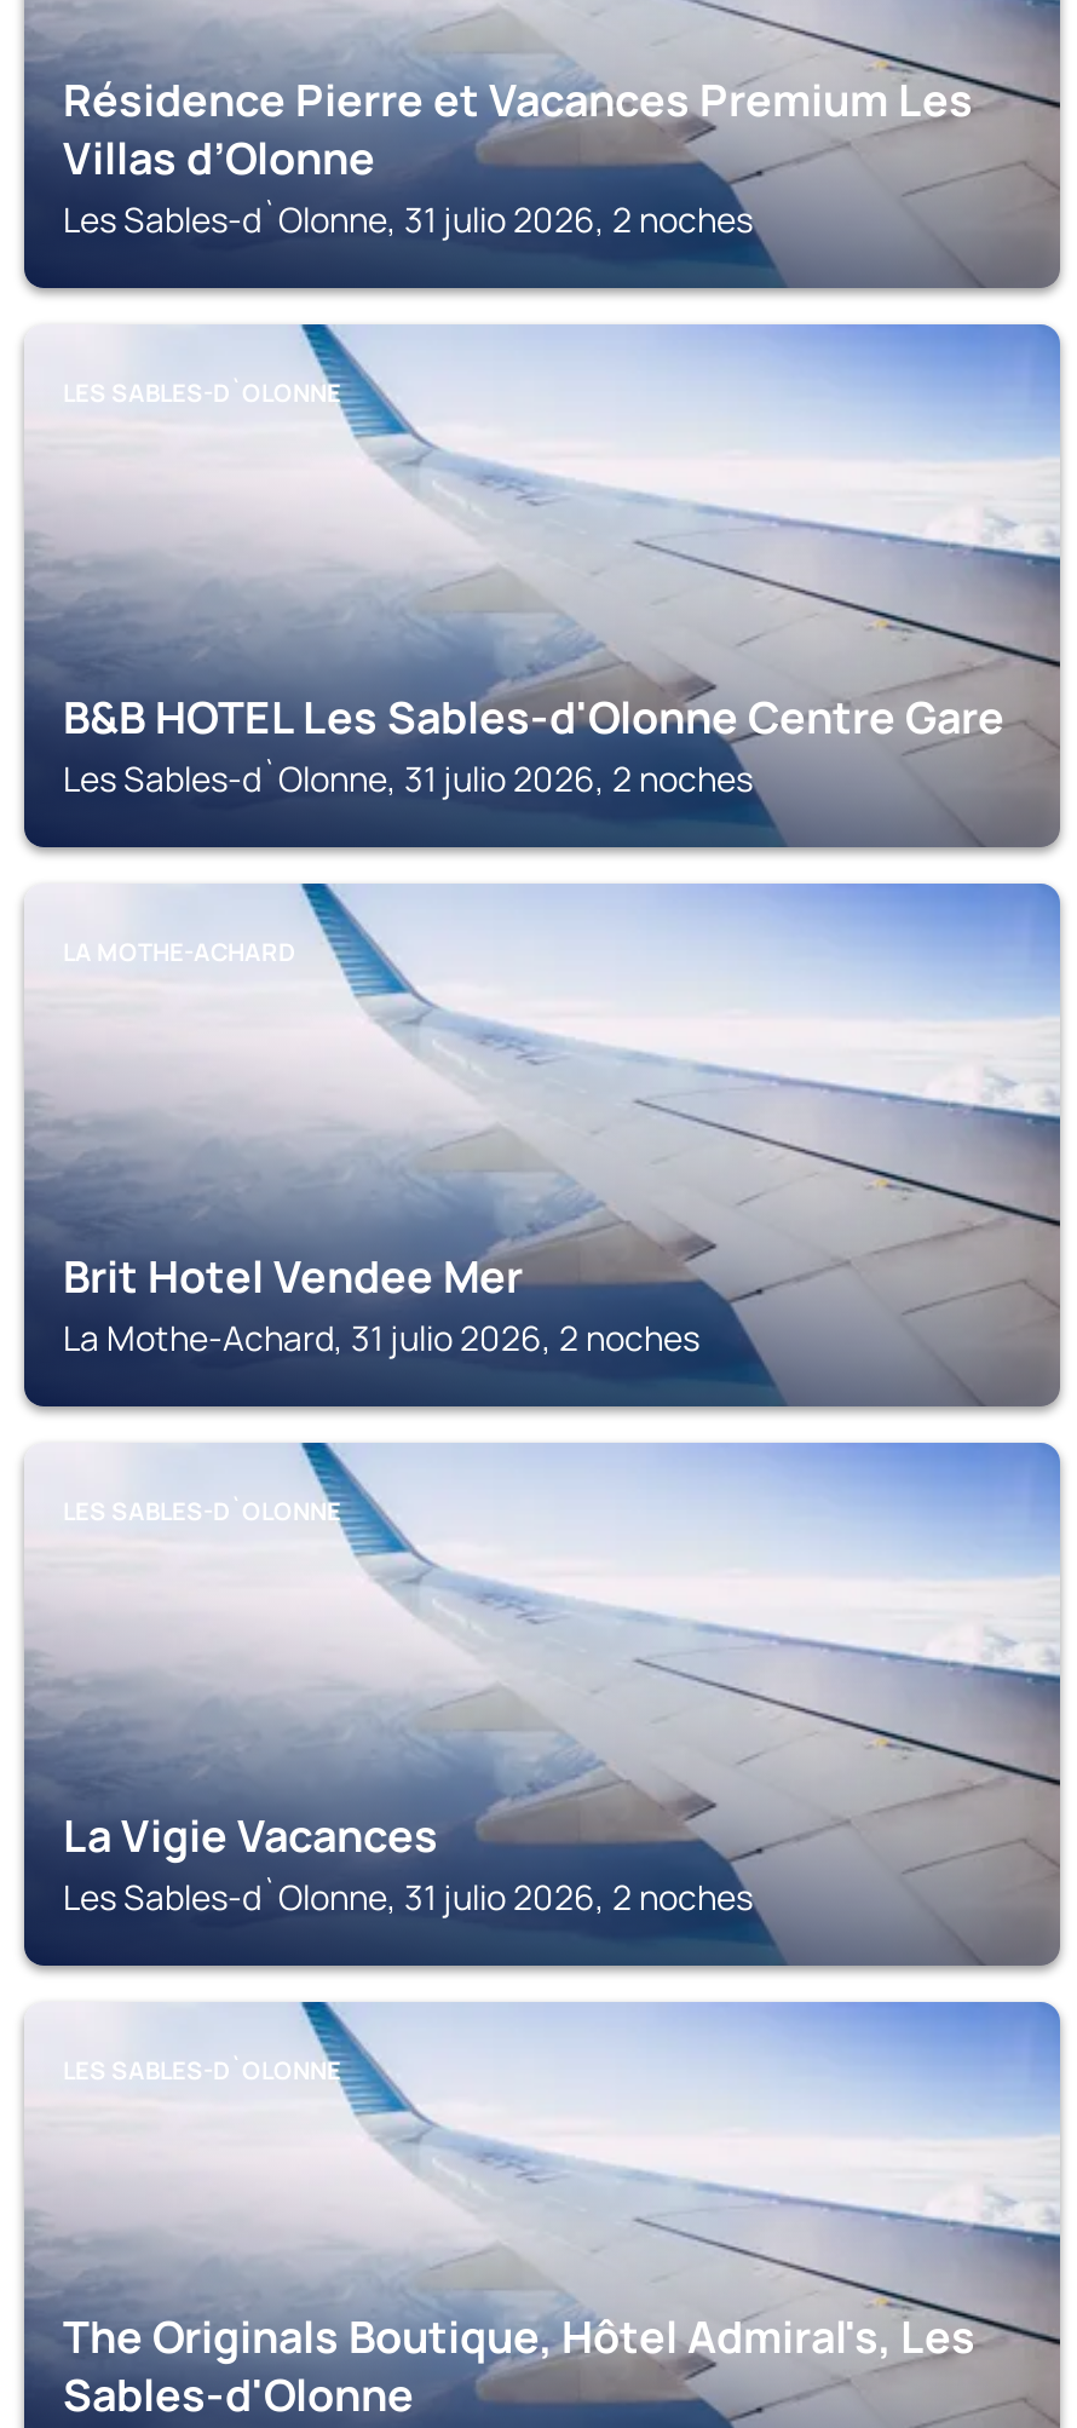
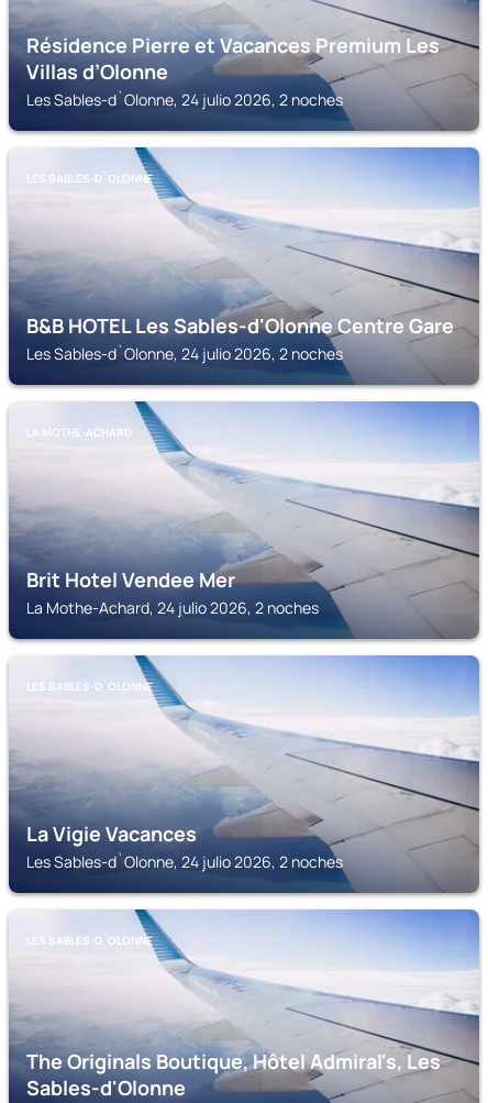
[63,196,753,242] Les Sables-d`Olonne, 31 julio 2026, 2 noches -> [26,89,343,110] Les Sables-d`Olonne, 24 julio 2026, 2 noches
[63,755,753,801] Les Sables-d`Olonne, 31 julio 2026, 2 noches -> [26,343,343,364] Les Sables-d`Olonne, 24 julio 2026, 2 noches
[63,1314,699,1360] La Mothe-Achard, 31 julio 2026, 2 noches -> [26,597,319,618] La Mothe-Achard, 24 julio 2026, 2 noches
[63,1874,753,1920] Les Sables-d`Olonne, 31 julio 2026, 2 noches -> [26,851,343,872] Les Sables-d`Olonne, 24 julio 2026, 2 noches

